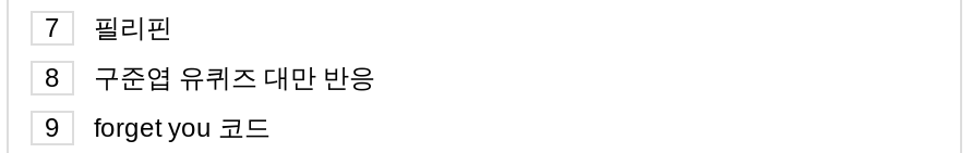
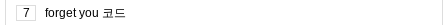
[45,13,375,143] 필리핀 | 8 | 구준엽 유퀴즈 대만 반응 | 9 -> none

